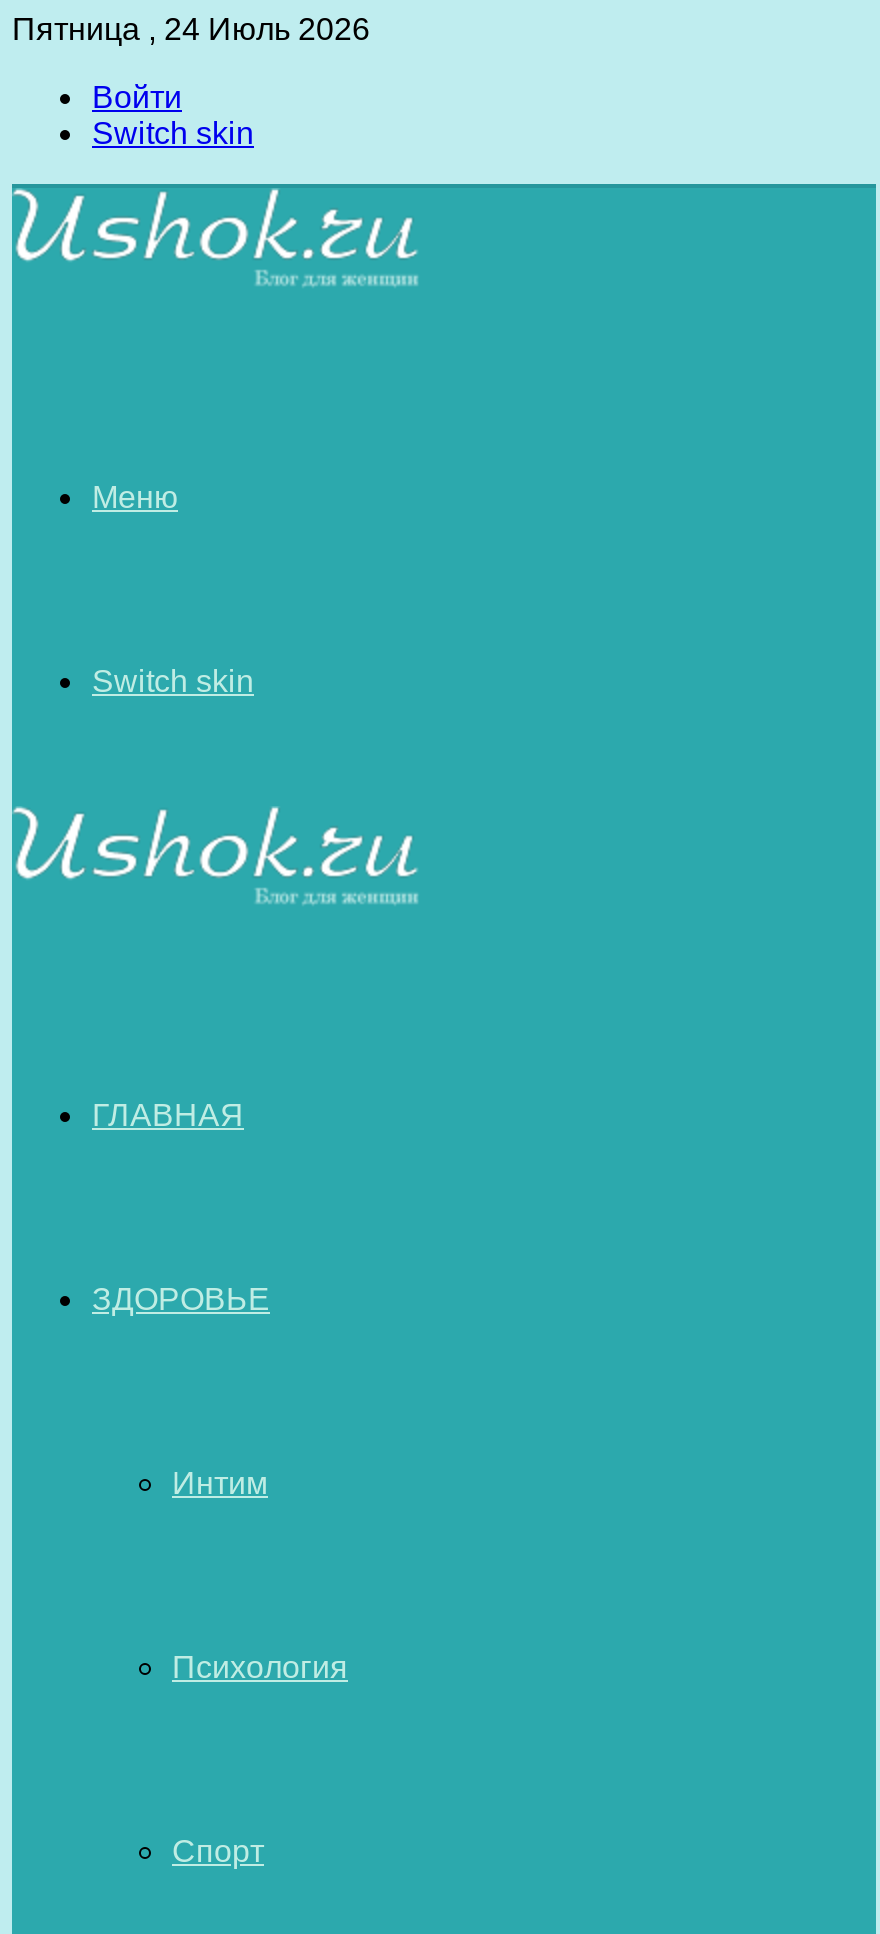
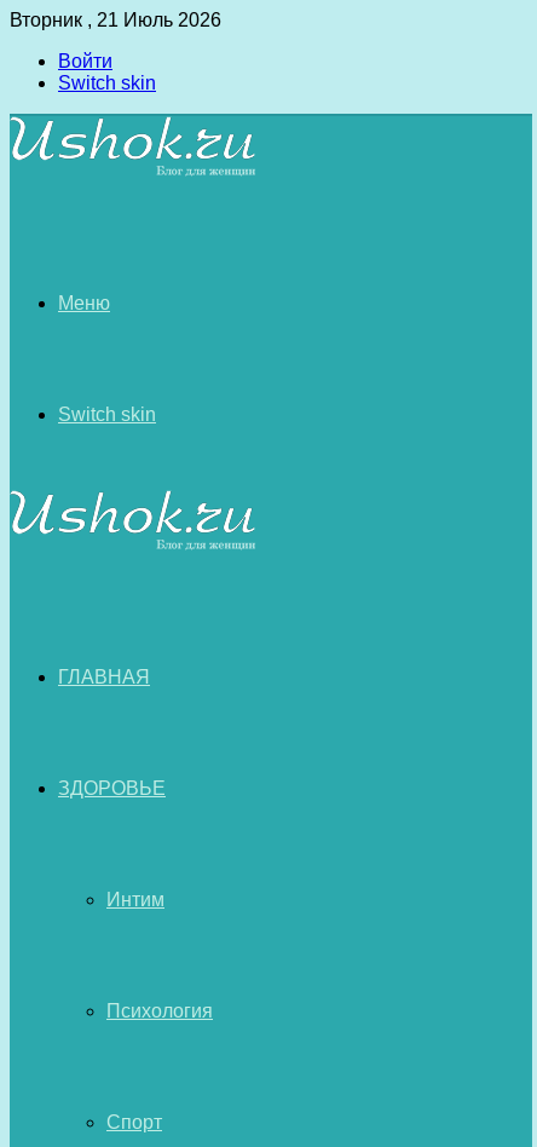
[12,12,370,46] Пятница , 24 Июль 2026 -> [10,10,221,30] Вторник , 21 Июль 2026

